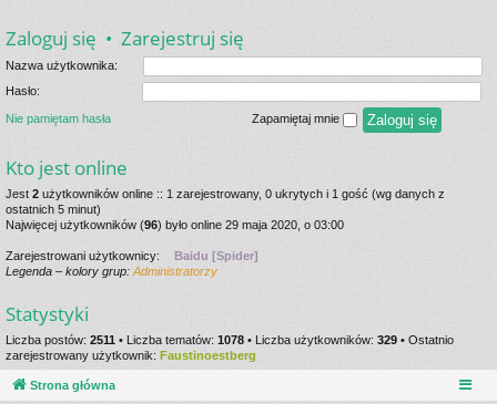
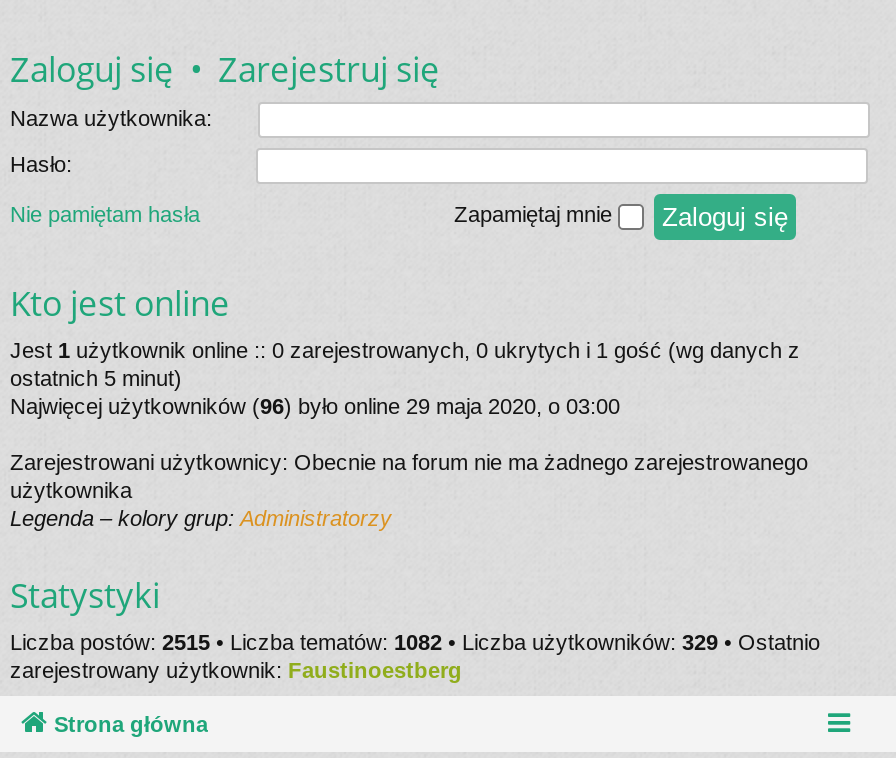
[6,188,445,201] Jest 2 użytkowników online :: 1 zarejestrowany, 0 ukrytych i 1 gość (wg danych z -> [10,339,800,363] Jest 1 użytkownik online :: 0 zarejestrowanych, 0 ukrytych i 1 gość (wg danych z
[6,249,258,263] Zarejestrowani użytkownicy: | Baidu [Spider] -> [10,451,808,503] Zarejestrowani użytkownicy: Obecnie na forum nie ma żadnego zarejestrowanego | użytkownika
[6,334,454,347] Liczba postów: 2511 • Liczba tematów: 1078 • Liczba użytkowników: 329 • Ostatnio -> [10,631,820,655] Liczba postów: 2515 • Liczba tematów: 1082 • Liczba użytkowników: 329 • Ostatnio

